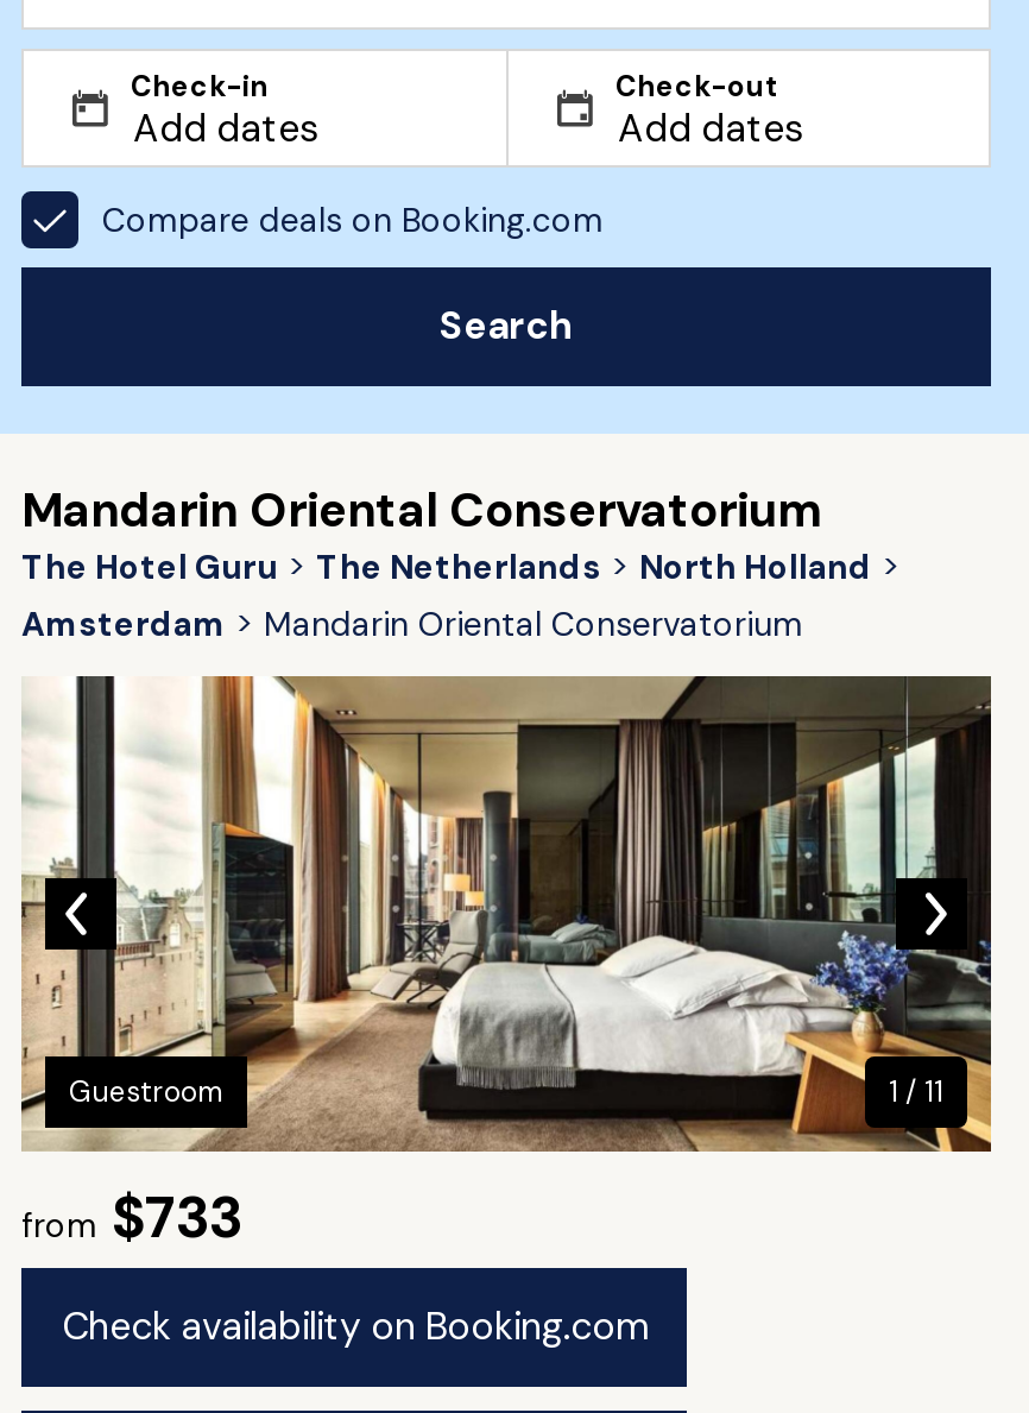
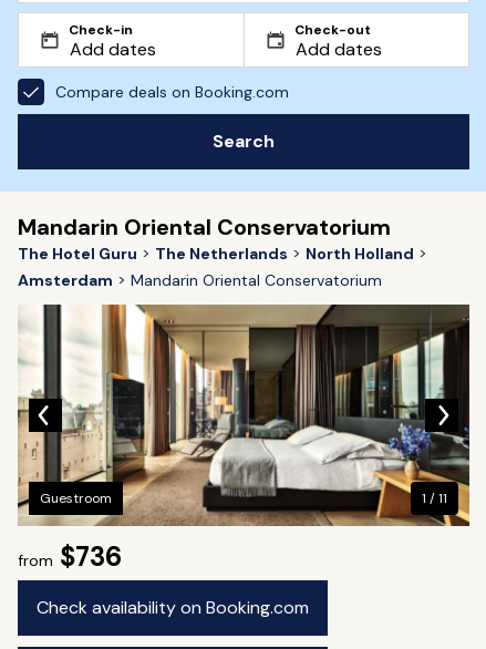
[21,1180,242,1254] from $733 -> [18,539,122,574] from $736

